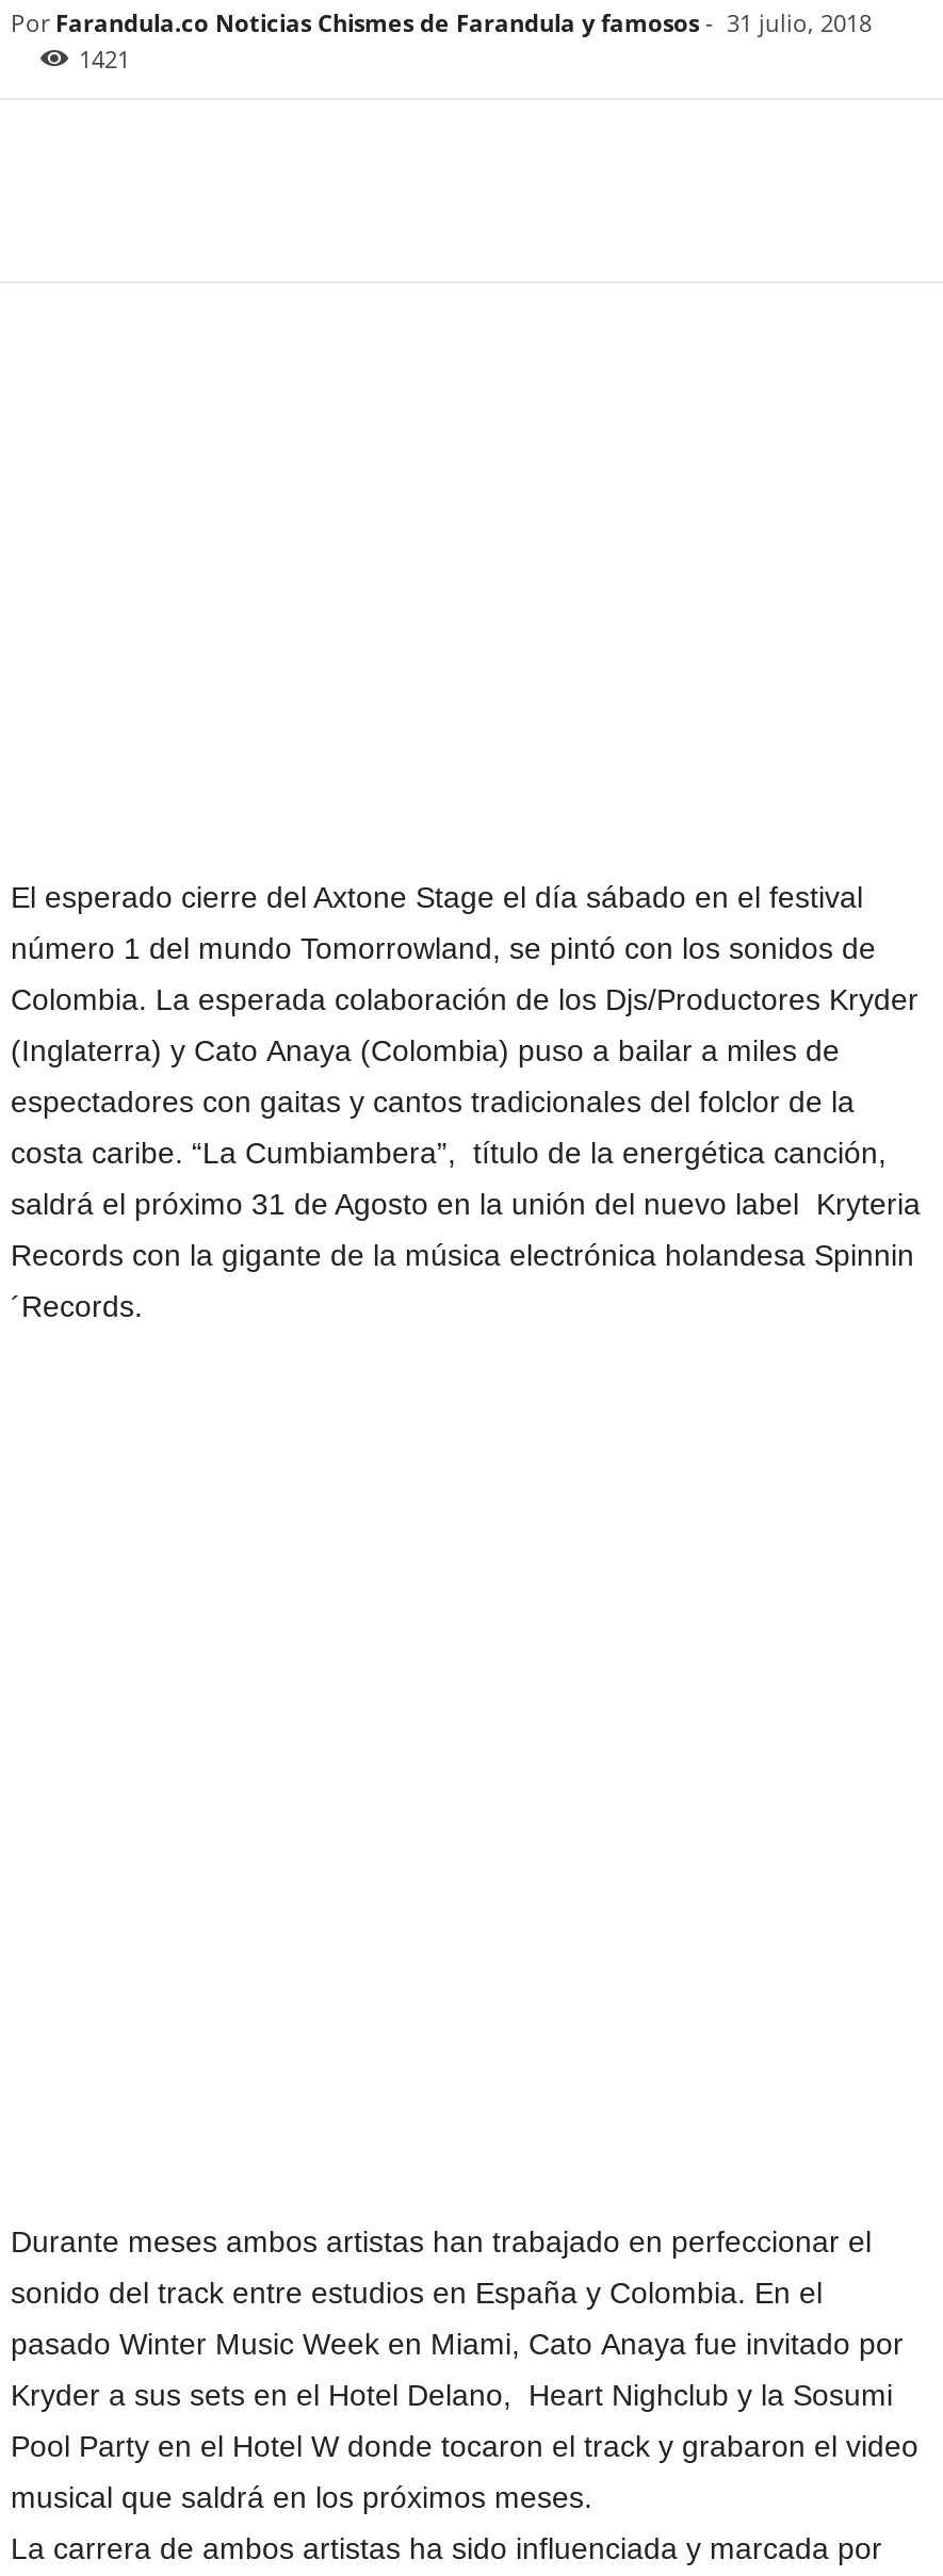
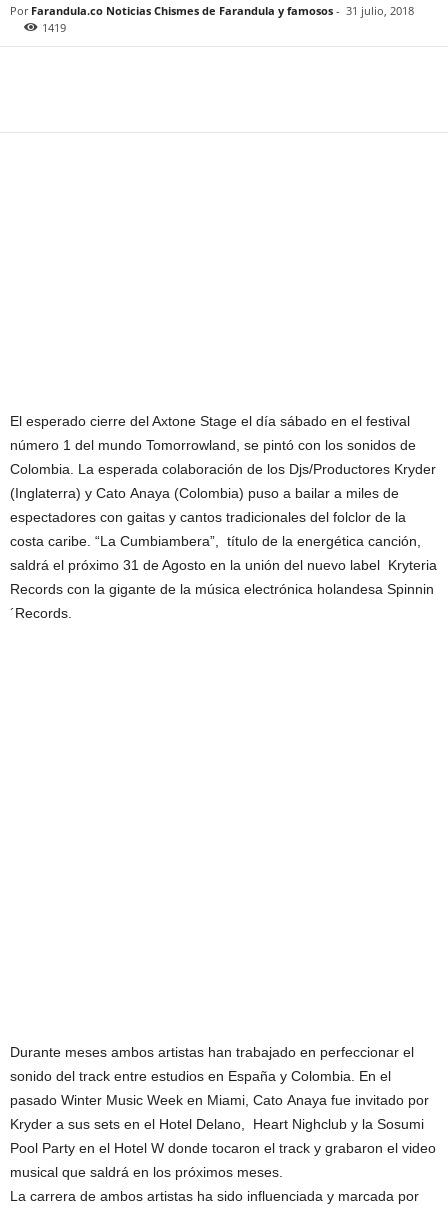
[79,43,130,75] 1421 -> [42,20,66,35] 1419

